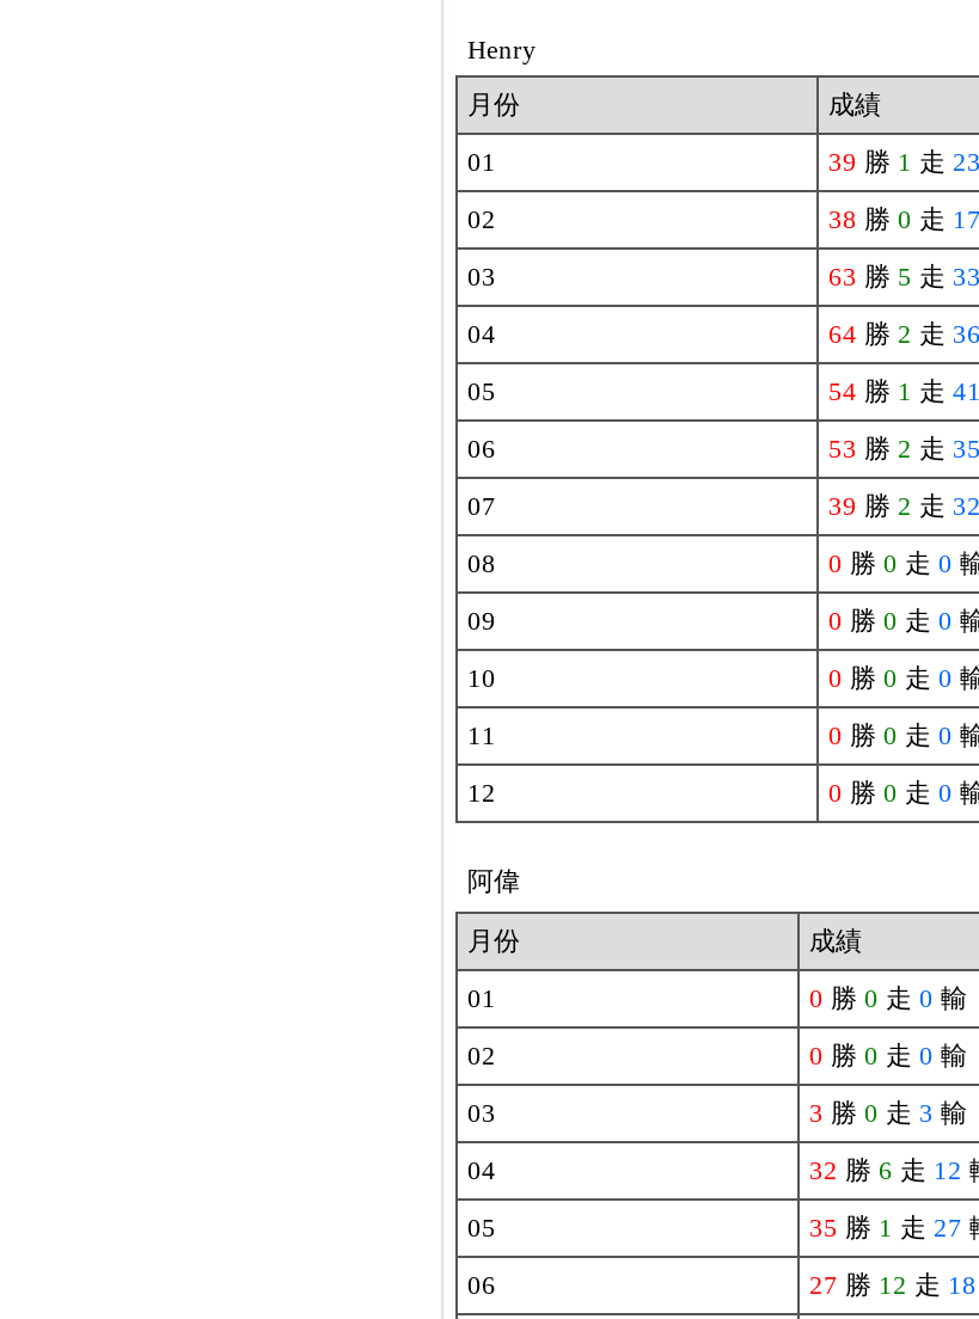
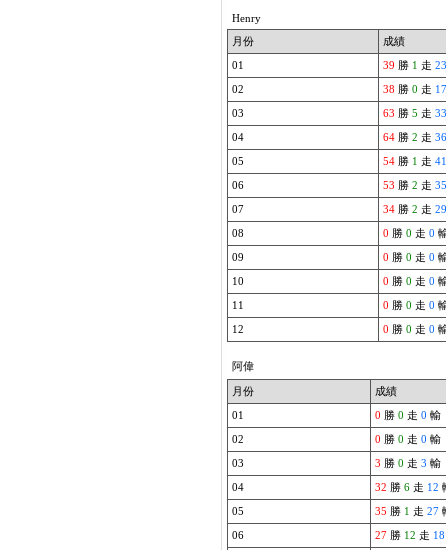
[828,491,979,520] 39勝2走32 -> [383,203,446,215] 34勝2走29

